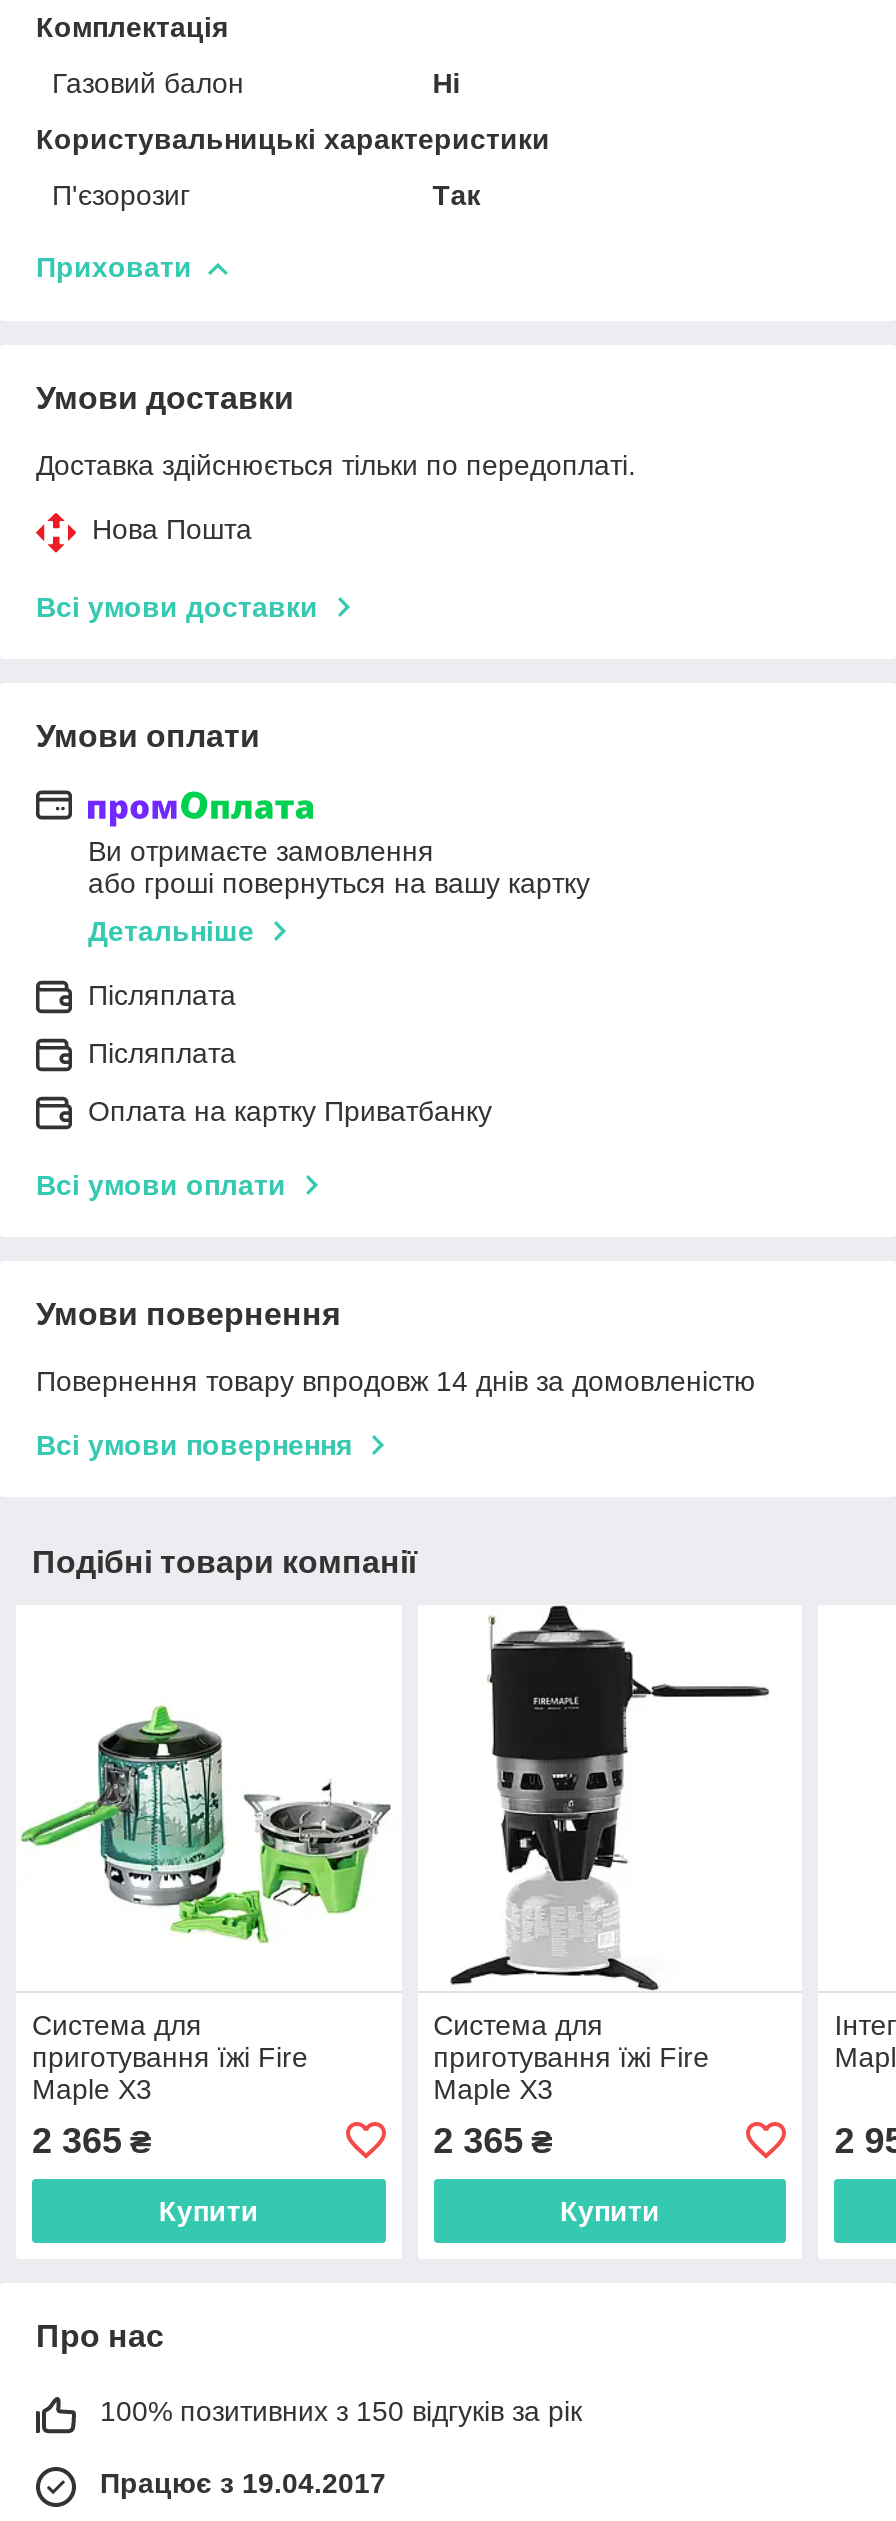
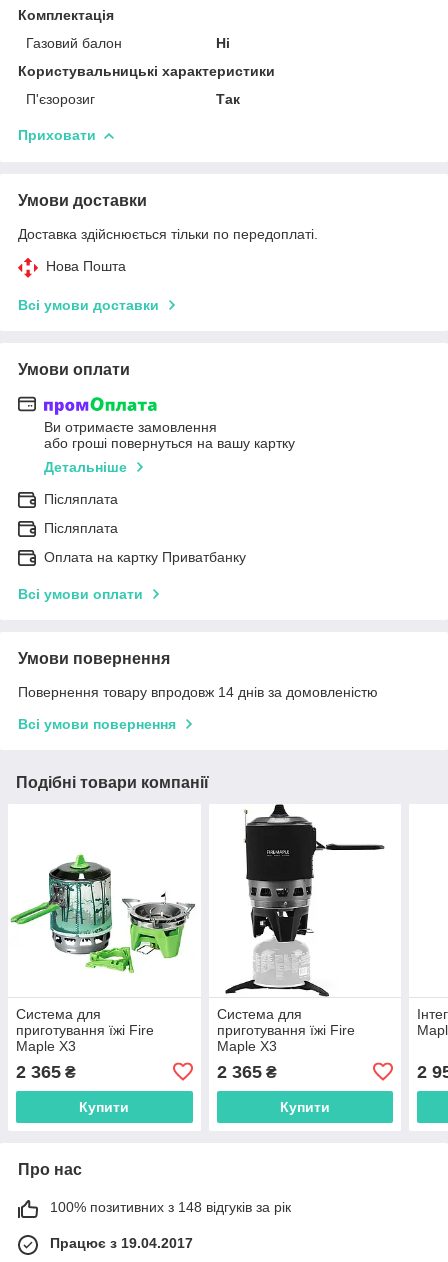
[100,2395,582,2427] 100% позитивних з 150 відгуків за рік -> [50,1199,291,1215] 100% позитивних з 148 відгуків за рік

